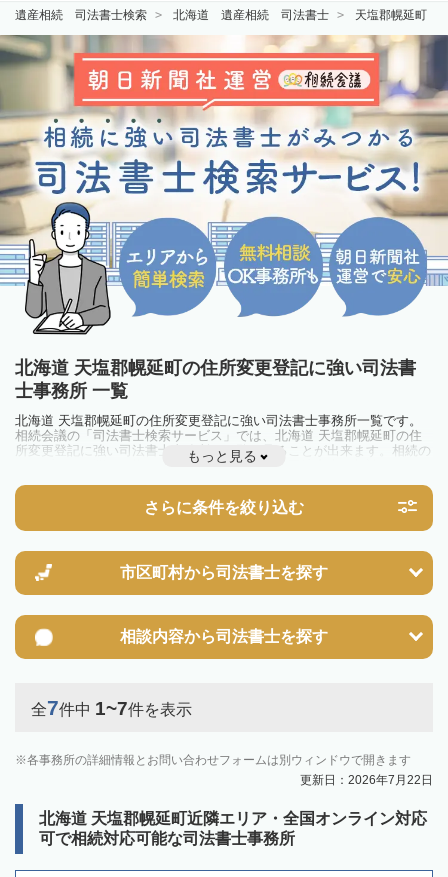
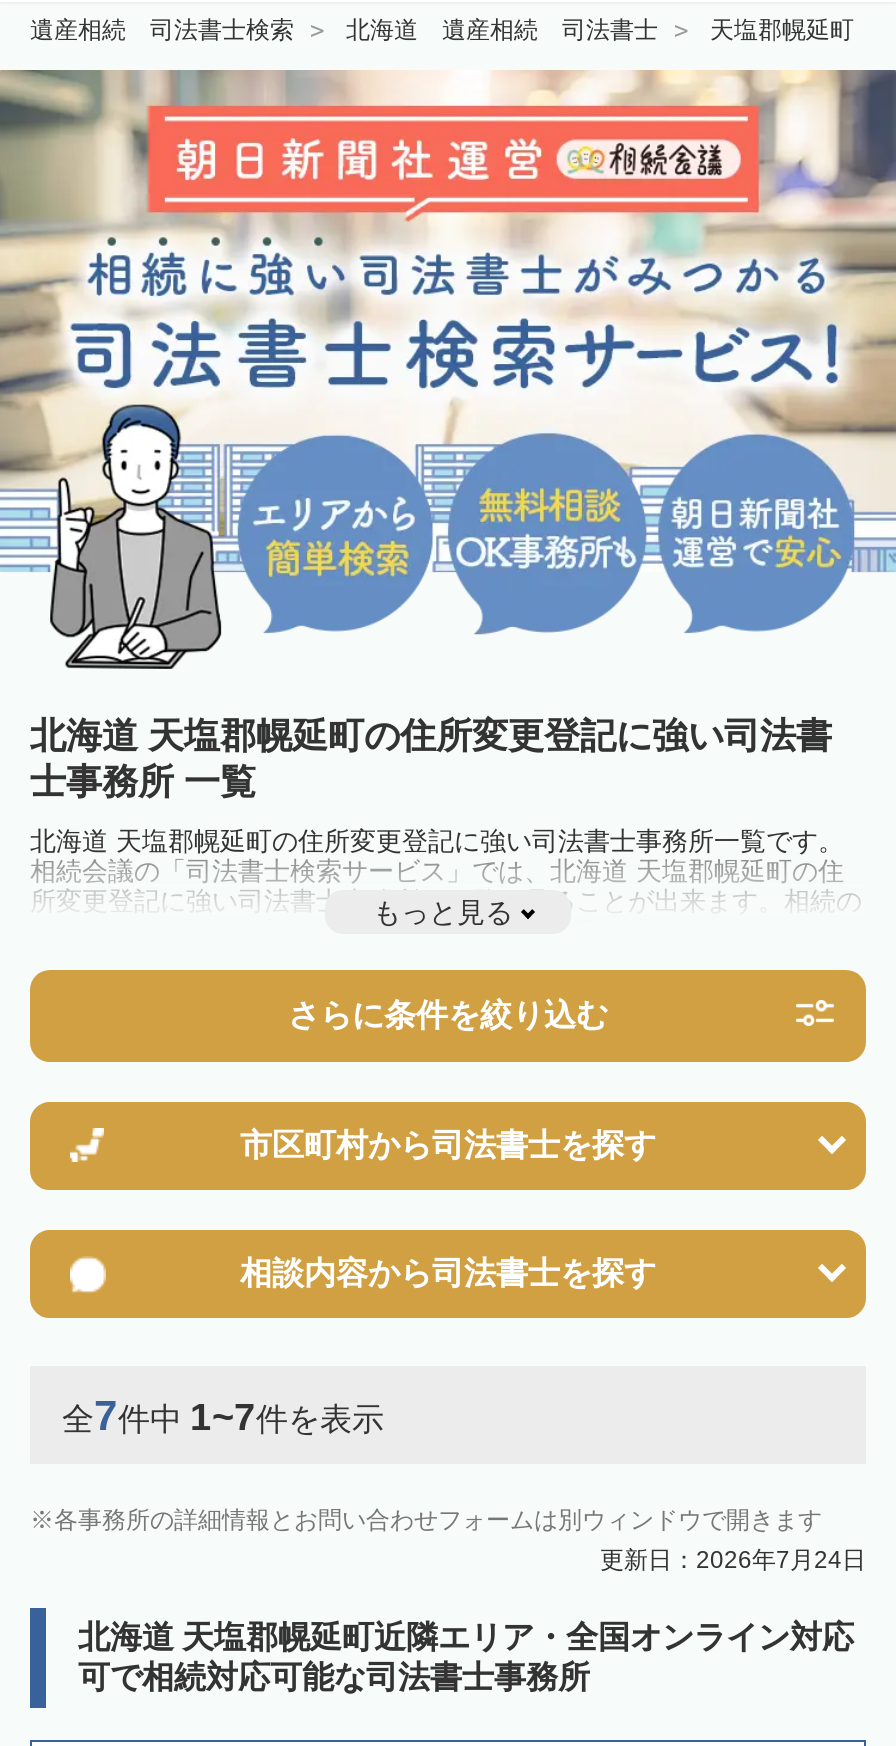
[300,773,433,787] 更新日：2026年7月22日 -> [600,1546,866,1574] 更新日：2026年7月24日

